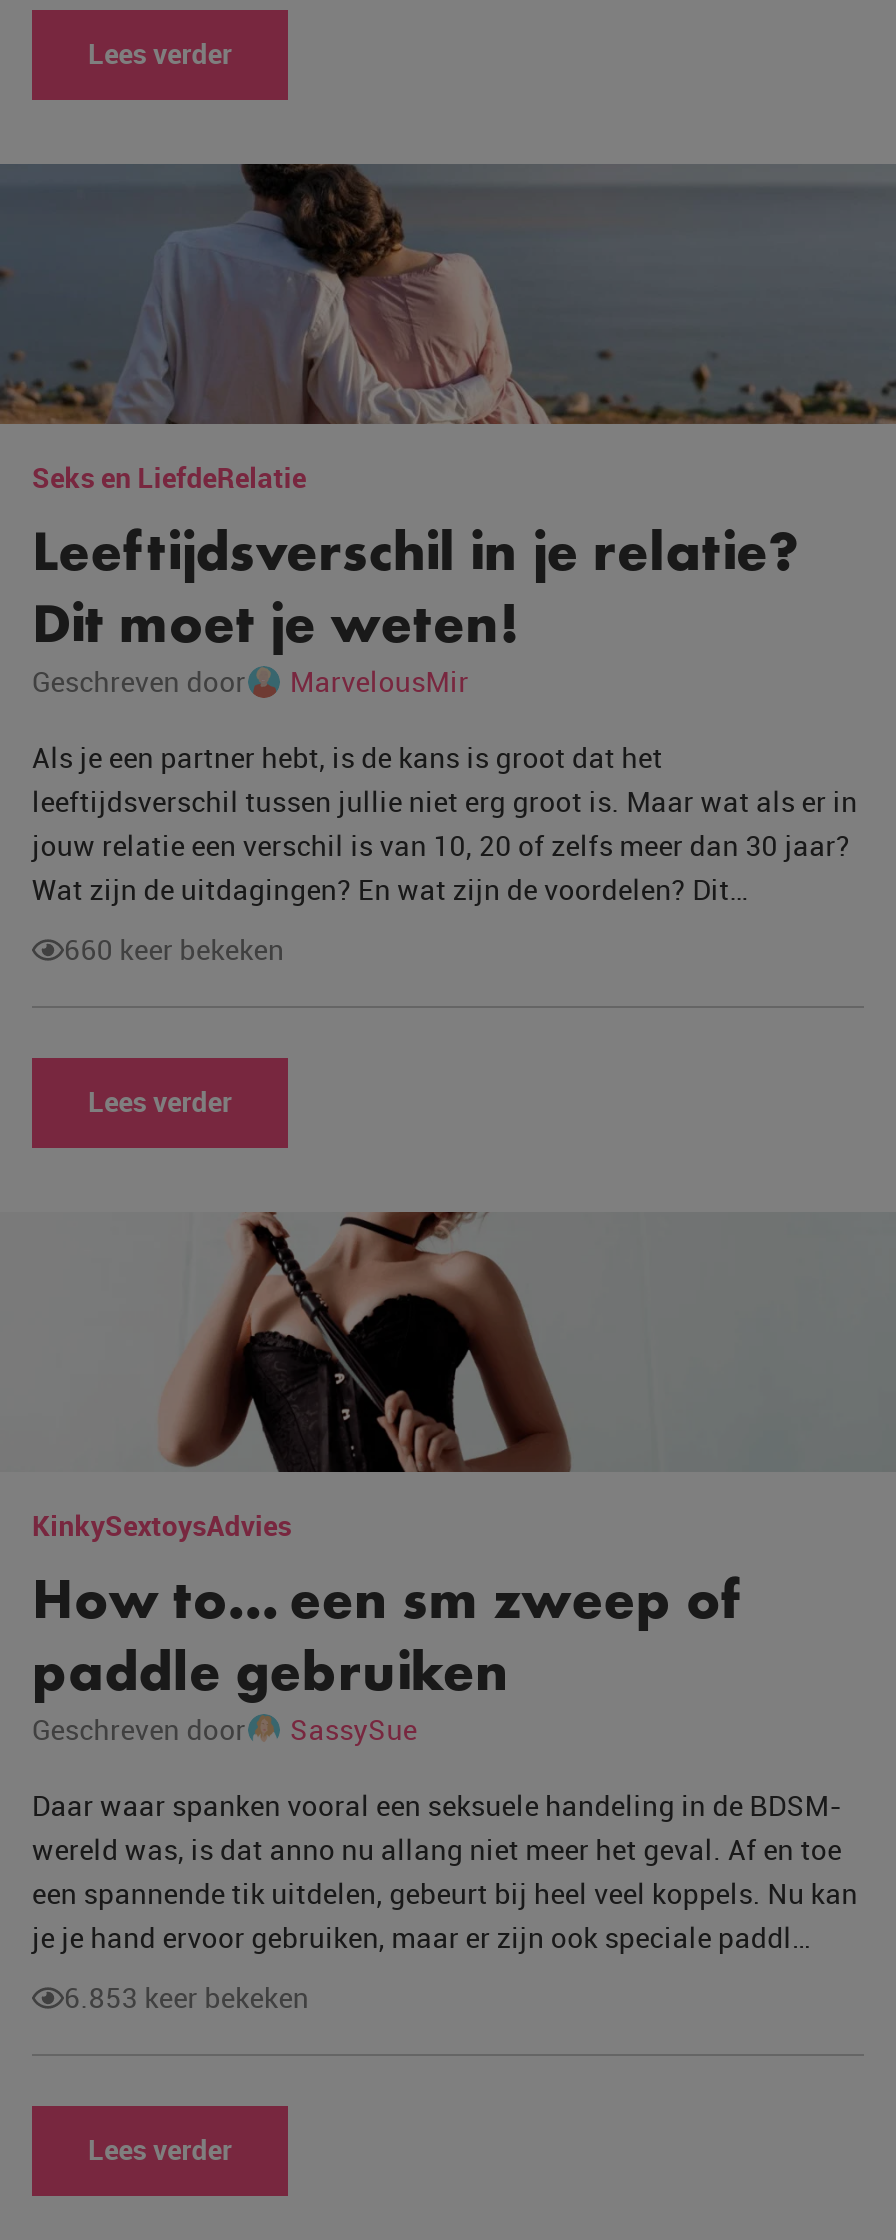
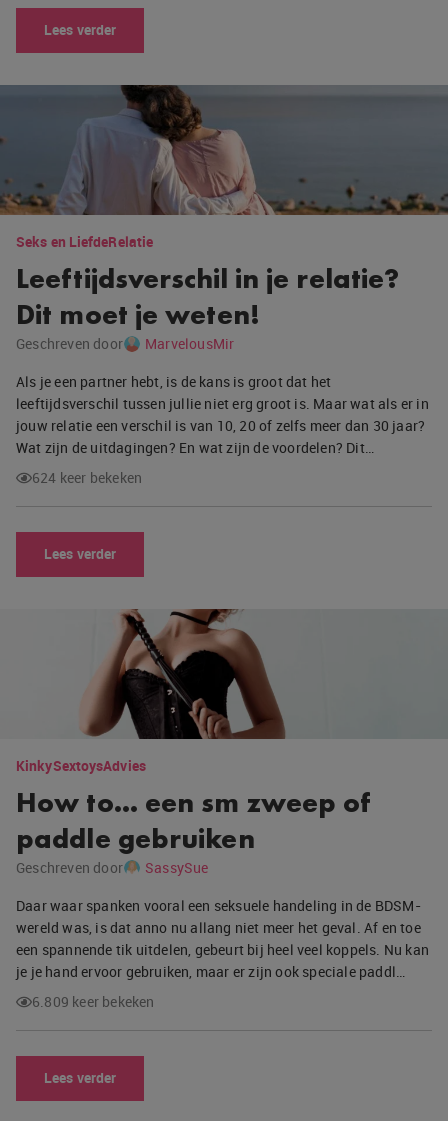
[64,930,284,968] 660 keer bekeken -> [32,468,142,487] 624 keer bekeken
[64,1978,309,2016] 6.853 keer bekeken -> [32,992,155,1011] 6.809 keer bekeken

